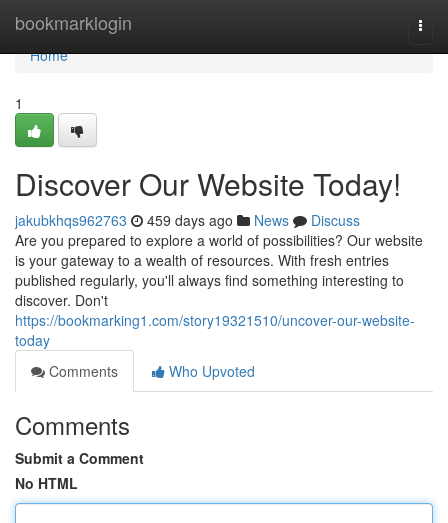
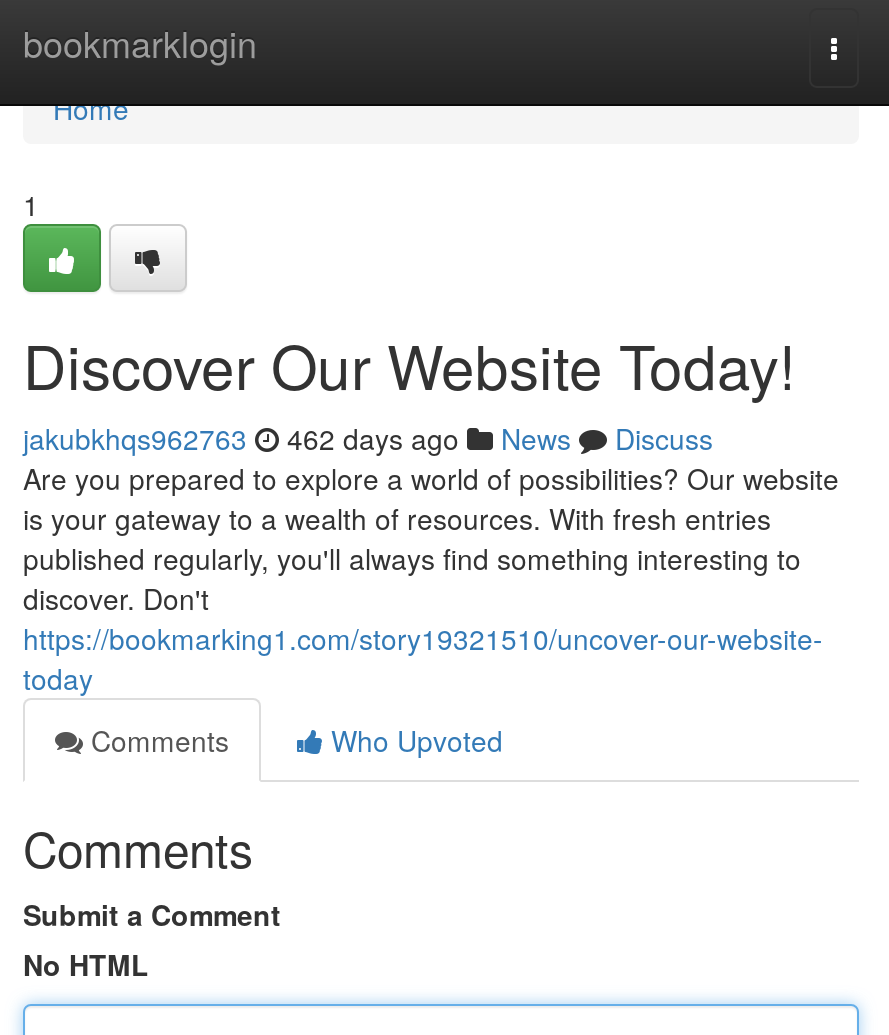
[15,210,360,230] jakubkhqs962763 459 days ago News Discuss -> [23,418,713,458] jakubkhqs962763 462 days ago News Discuss

